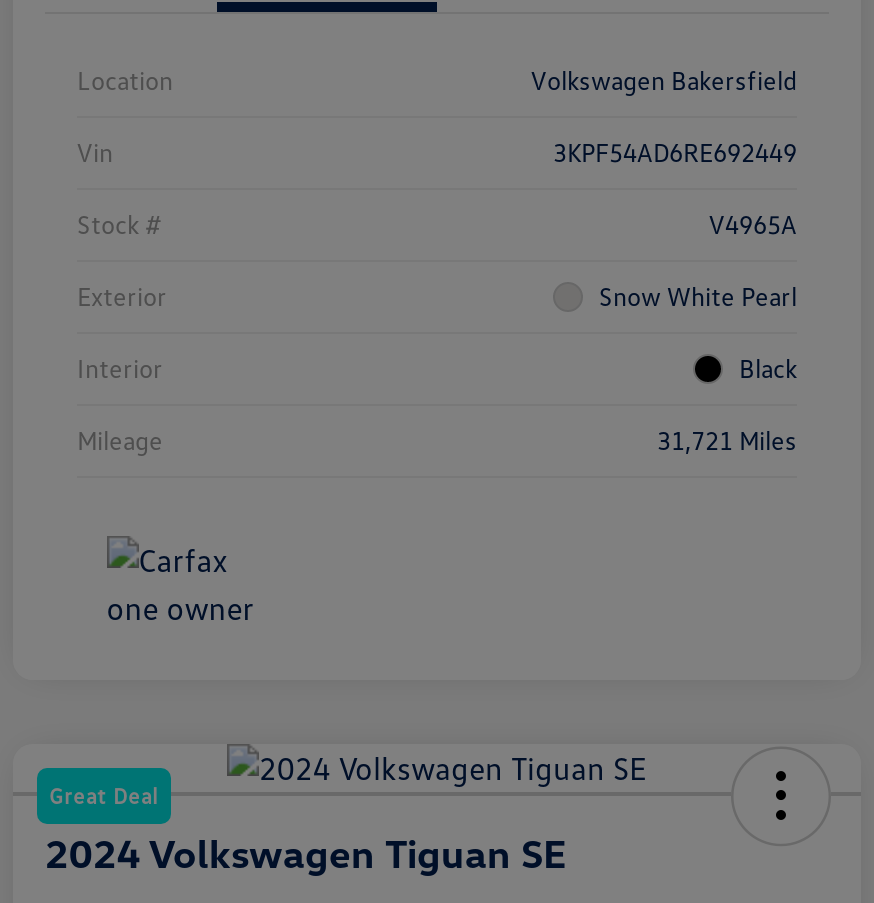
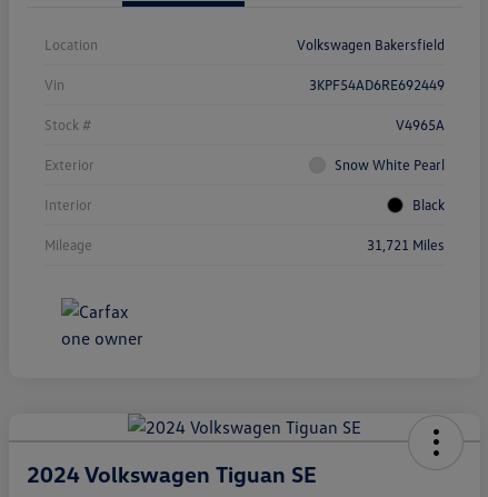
[49,782,159,808] Great Deal -> none

